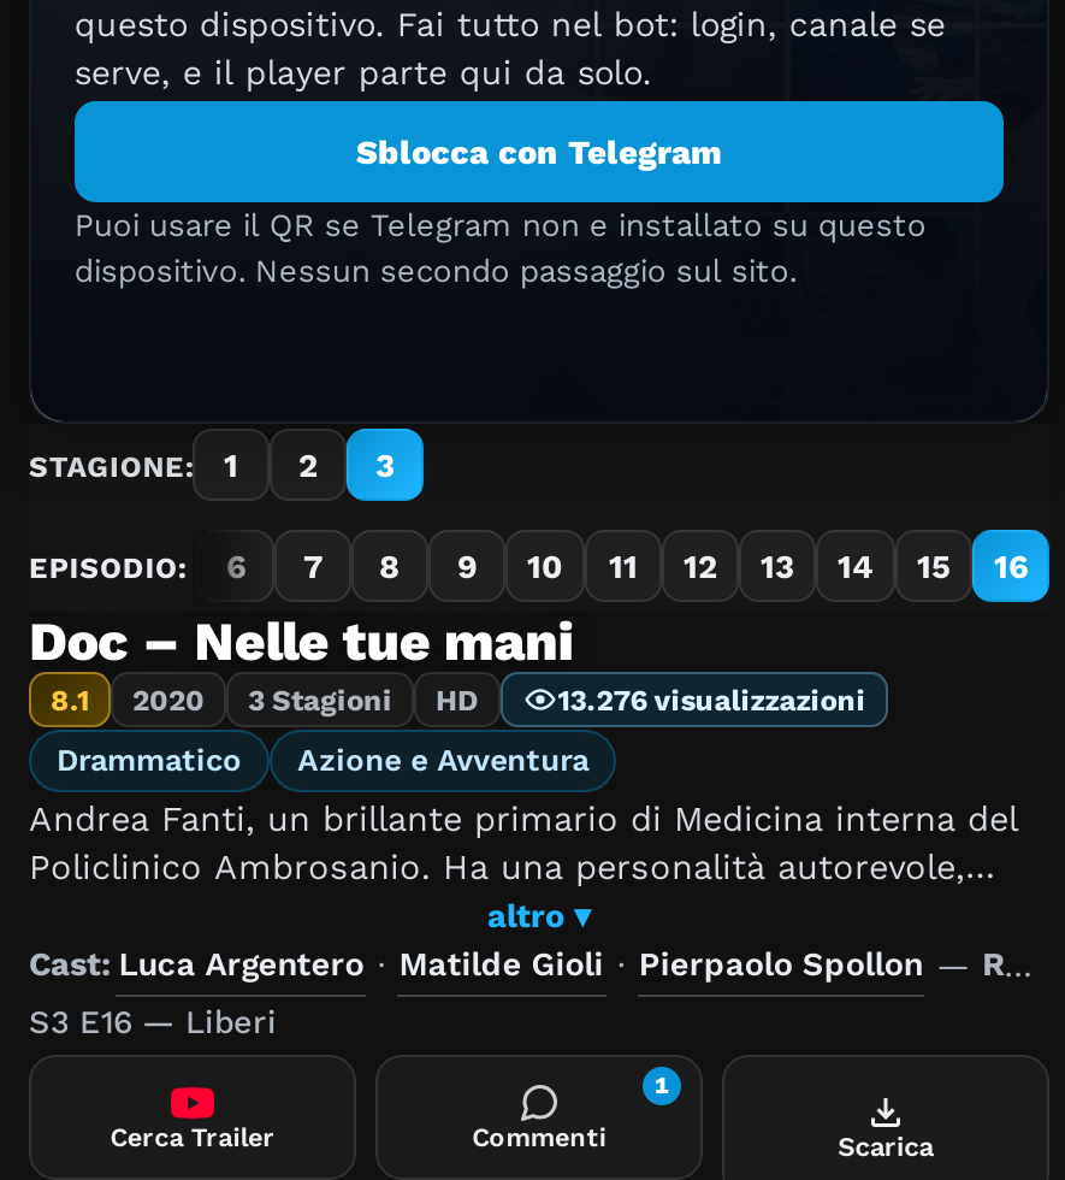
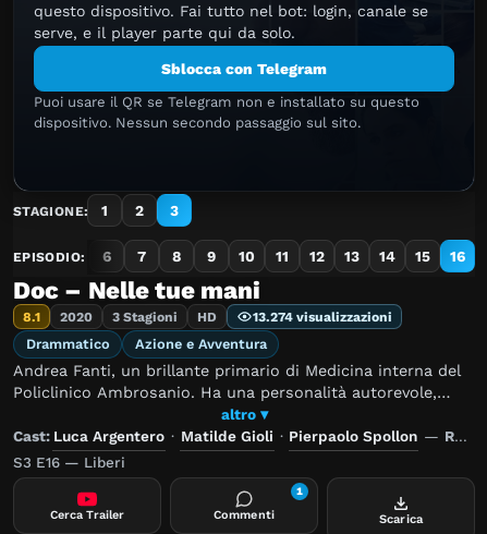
[558,683,866,717] 13.276 visualizzazioni -> [252,309,392,324] 13.274 visualizzazioni

